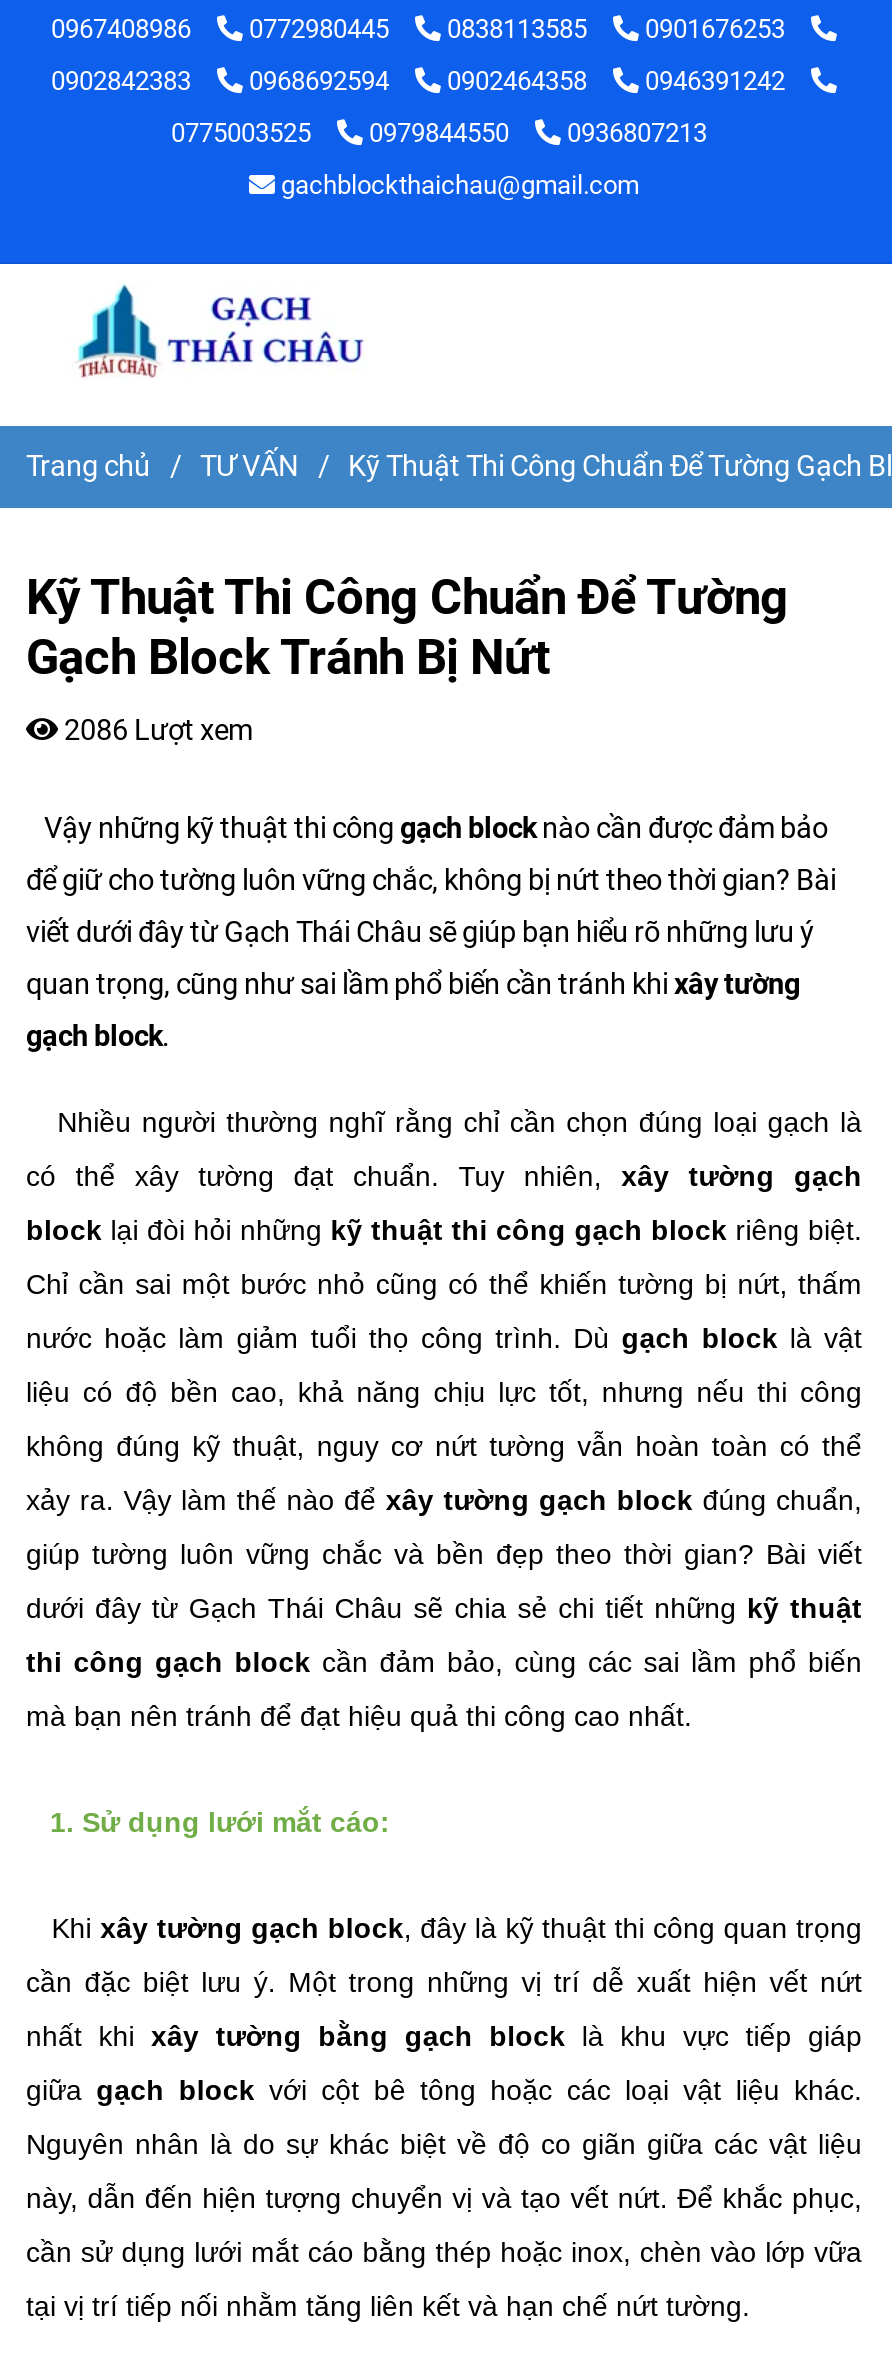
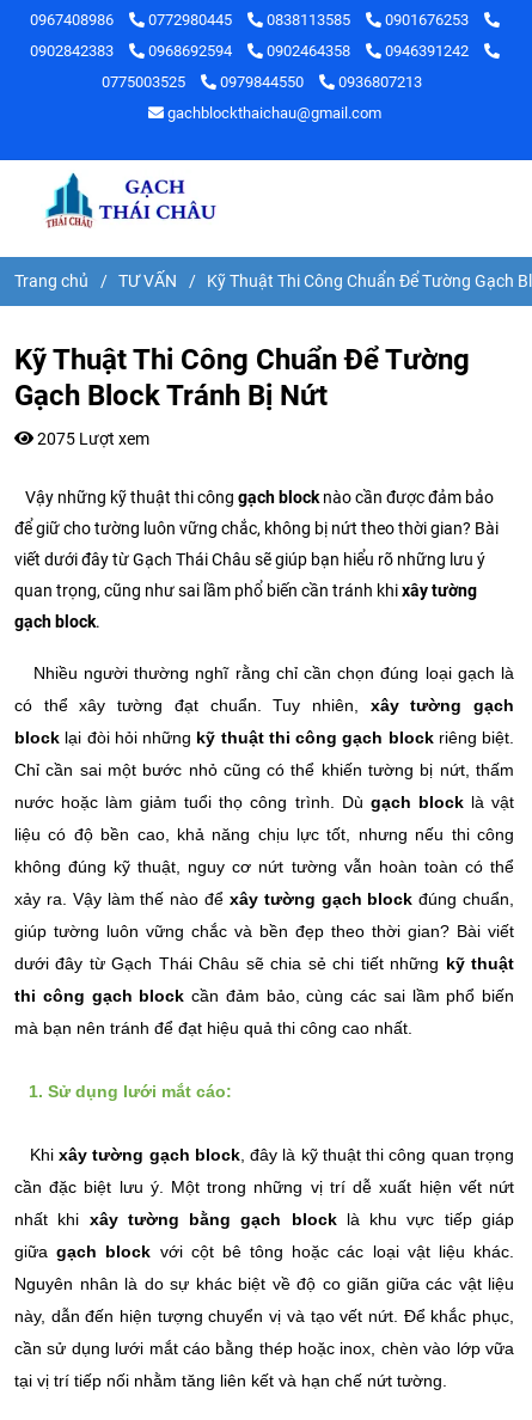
[58,714,252,748] 2086 Lượt xem -> [33,429,149,449] 2075 Lượt xem

